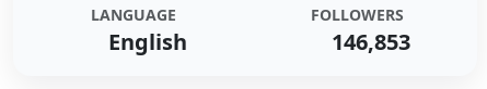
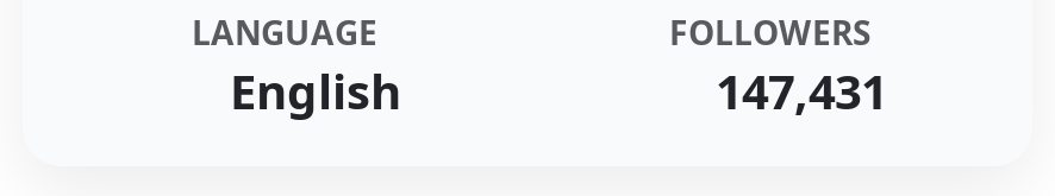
[331,27,410,56] 146,853 -> [715,59,887,123] 147,431

